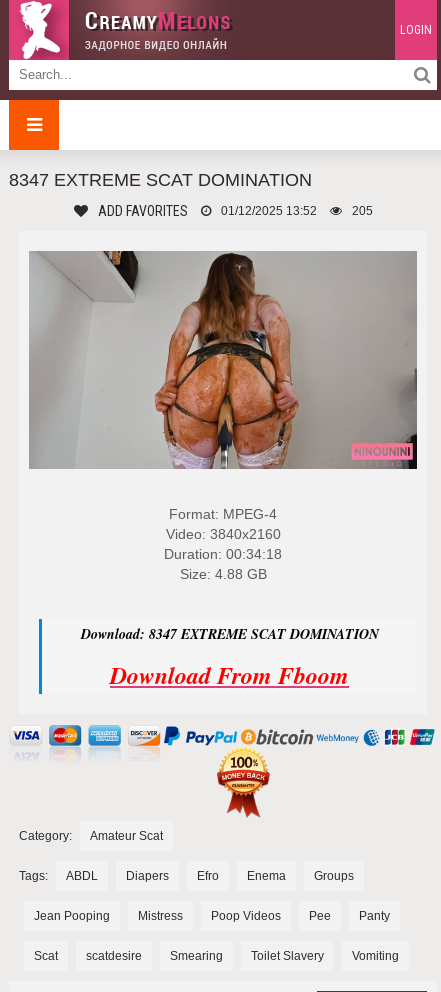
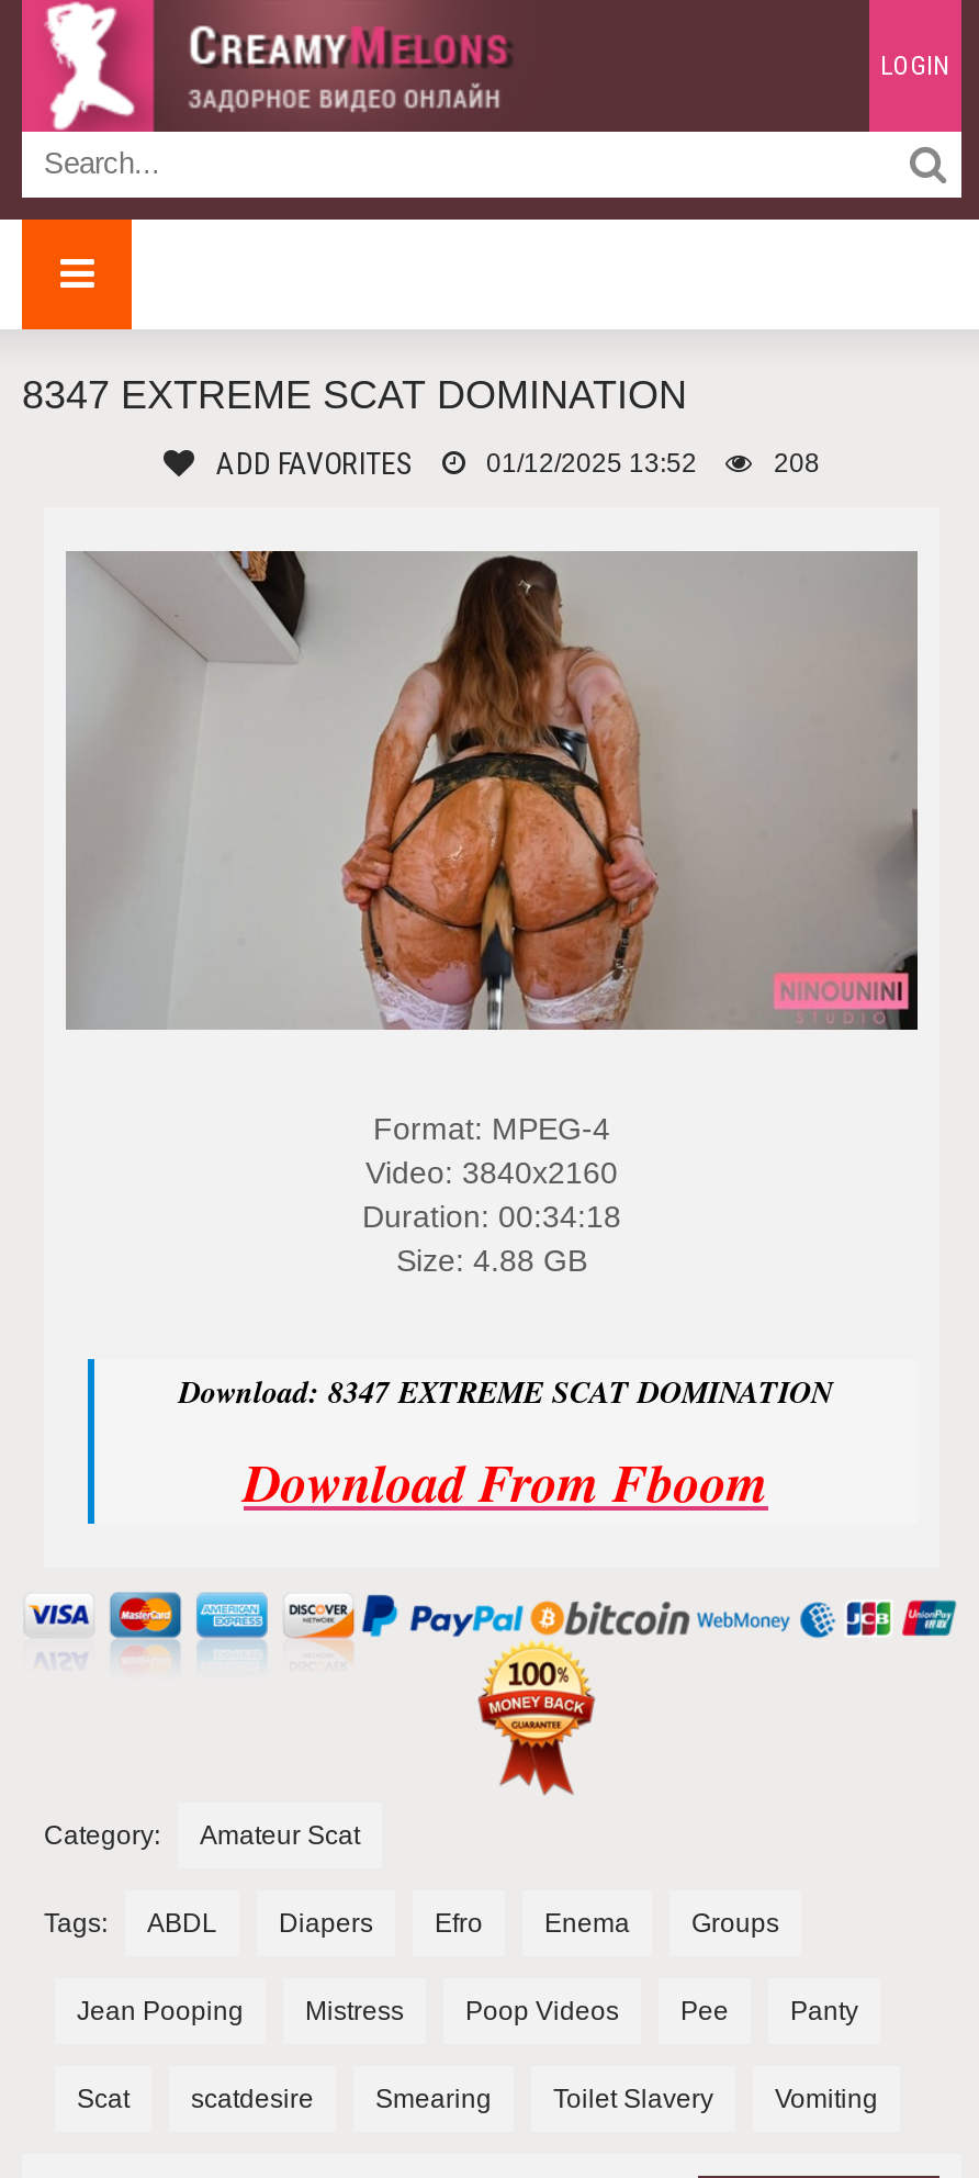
[351,204,372,218] 205 -> [774,448,820,479] 208

